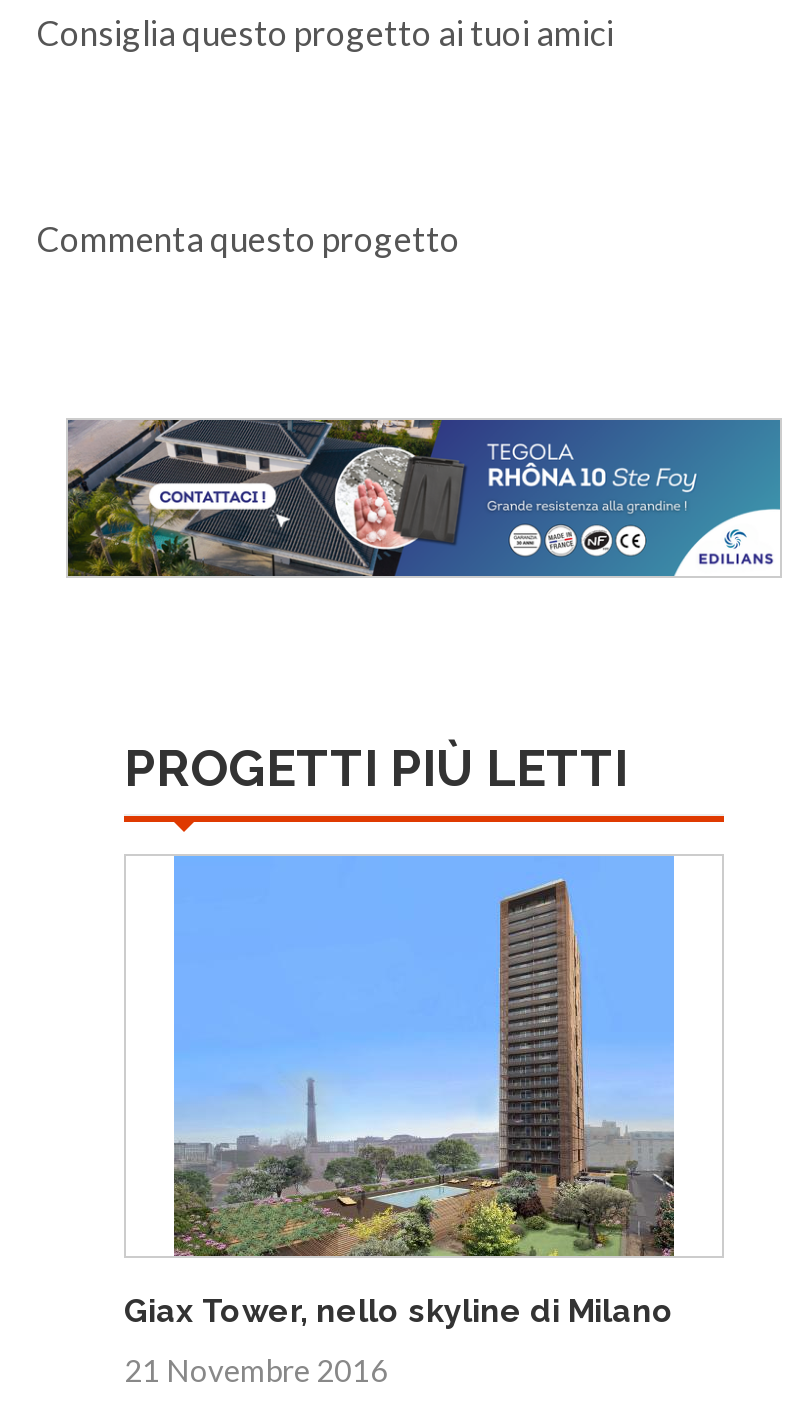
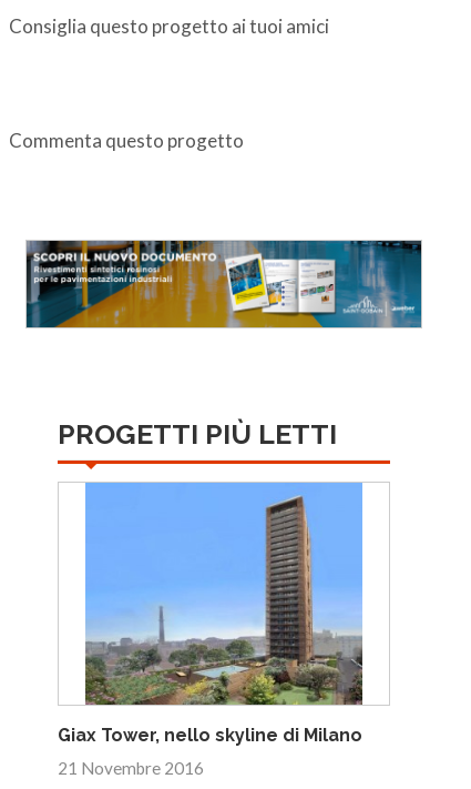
[66,418,782,578] [image] -> [27,240,422,328] [image]

